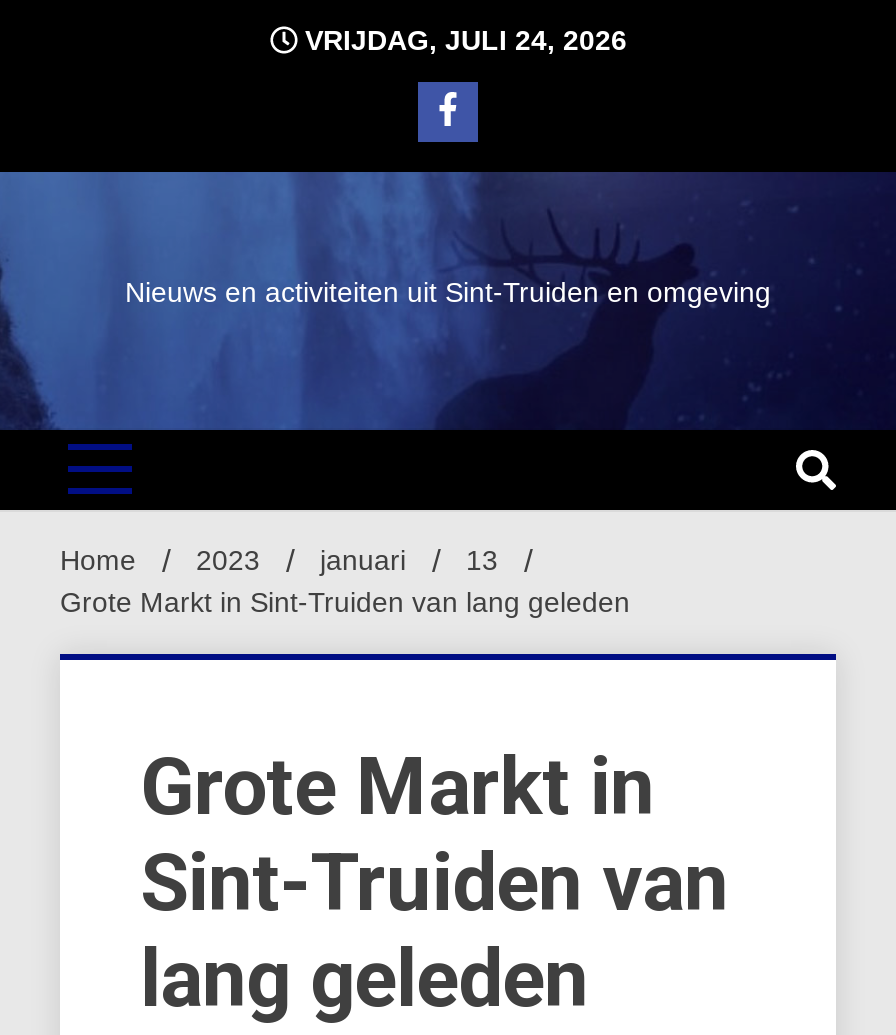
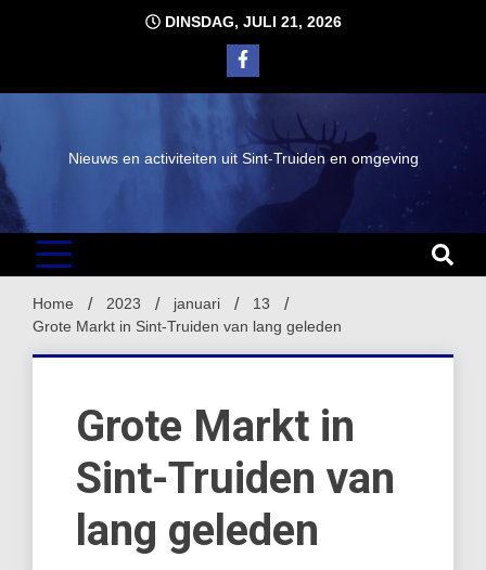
[297,24,627,56] VRIJDAG, JULI 24, 2026 -> [160,13,341,30] DINSDAG, JULI 21, 2026

